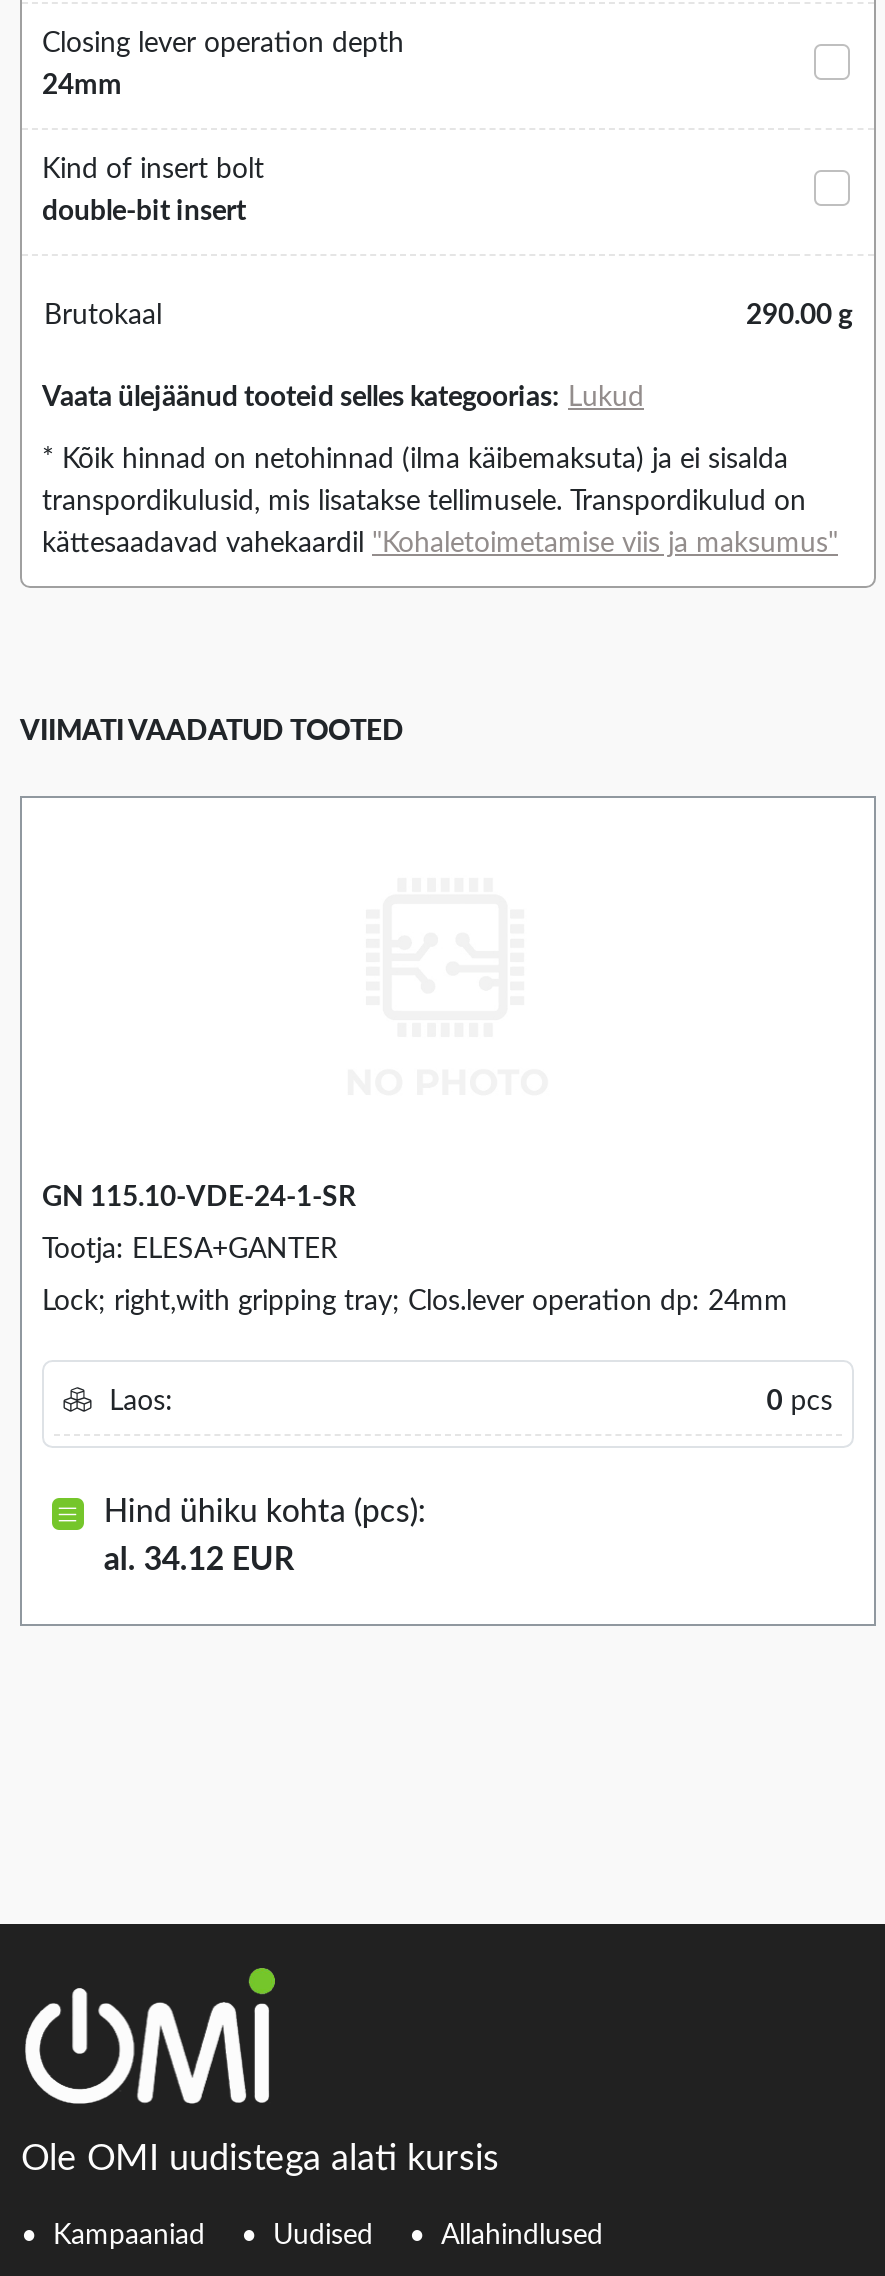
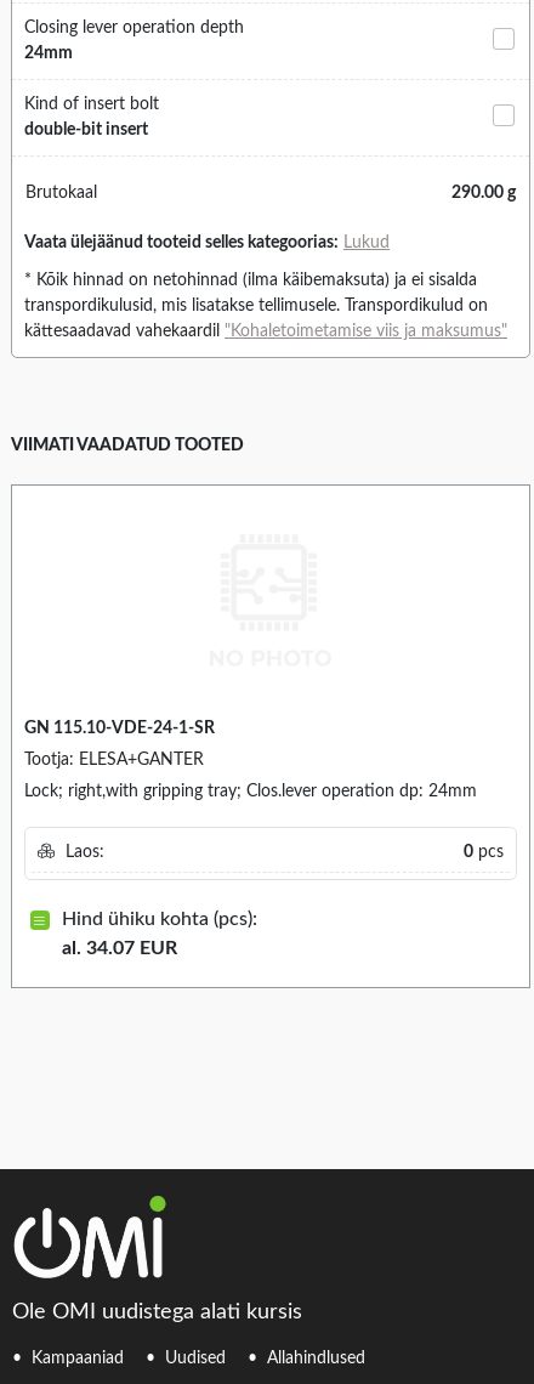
[104,1544,294,1576] al. 34.12 EUR -> [62,938,177,958] al. 34.07 EUR

